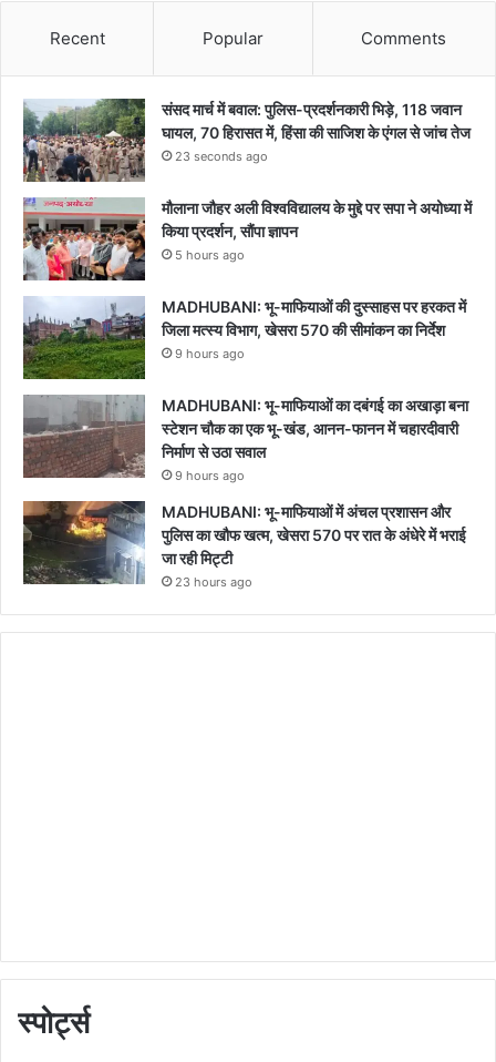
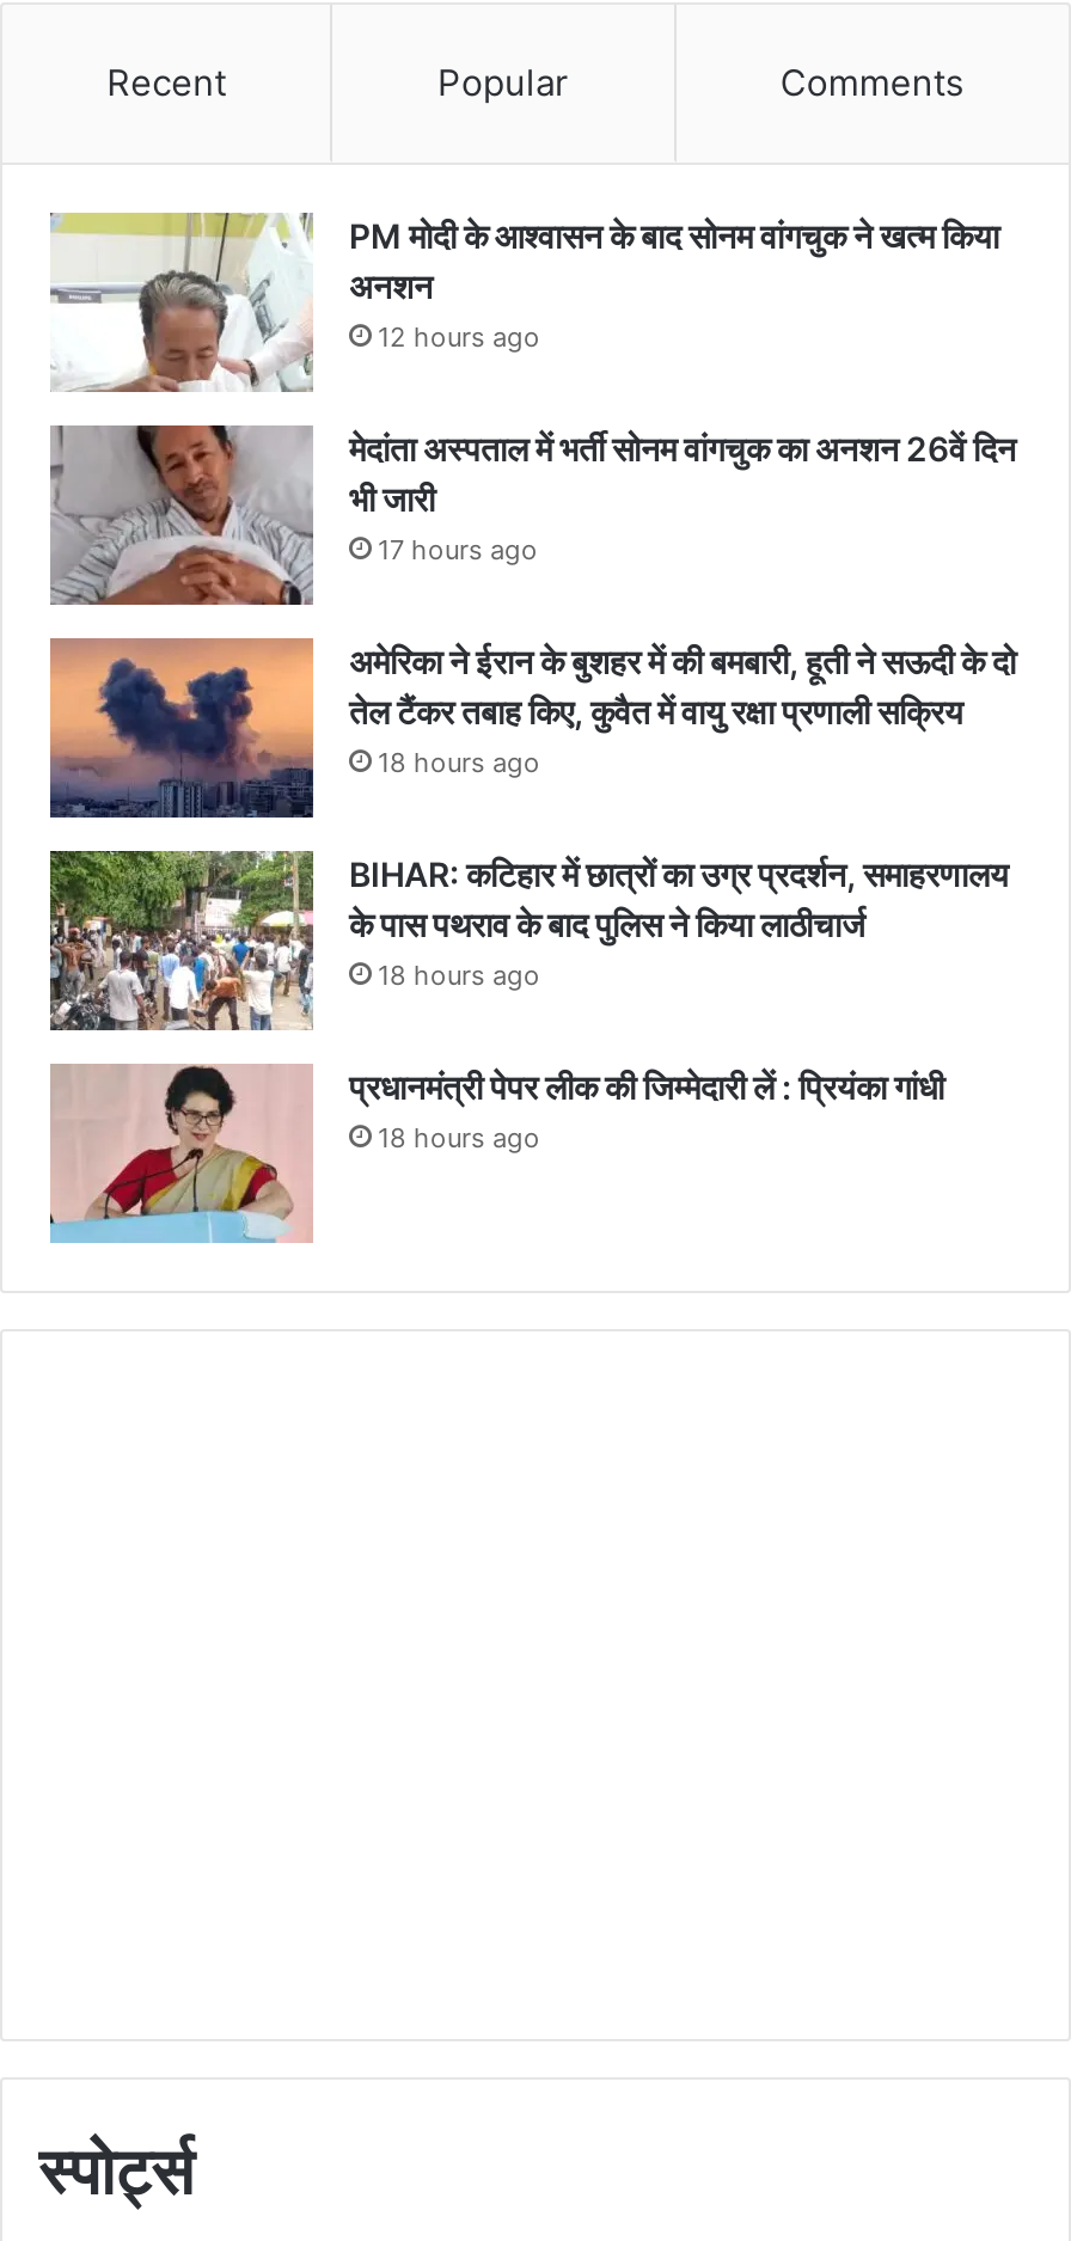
[22,98,471,183] [image] | संसद मार्च में बवाल: पुलिस-प्रदर्शनकारी भिड़े, 118 जवान | घायल, 70 हिरासत में, हिंसा की साजिश के एंगल से जांच तेज | 23 seconds ago -> [50,210,999,392] [image] | PM मोदी के आश्वासन के बाद सोनम वांगचुक ने खत्म किया | अनशन | 12 hours ago
[23,197,472,282] [image] | मौलाना जौहर अली विश्वविद्यालय के मुद्दे पर सपा ने अयोध्या में | किया प्रदर्शन, सौंपा ज्ञापन | 5 hours ago -> [50,425,1016,607] [image] | मेदांता अस्पताल में भर्ती सोनम वांगचुक का अनशन 26वें दिन | भी जारी | 17 hours ago
[22,296,466,379] [image] | MADHUBANI: भू-माफियाओं की दुस्साहस पर हरकत में | जिला मत्स्य विभाग, खेसरा 570 की सीमांकन का निर्देश | 9 hours ago -> [48,636,1016,818] [image] | अमेरिका ने ईरान के बुशहर में की बमबारी, हूती ने सऊदी के दो | तेल टैंकर तबाह किए, कुवैत में वायु रक्षा प्रणाली सक्रिय | 18 hours ago
[22,396,468,483] [image] | MADHUBANI: भू-माफियाओं का दबंगई का अखाड़ा बना | स्टेशन चौक का एक भू-खंड, आनन-फानन में चहारदीवारी | निर्माण से उठा सवाल | 9 hours ago -> [50,849,1009,1030] [image] | BIHAR: कटिहार में छात्रों का उग्र प्रदर्शन, समाहरणालय | के पास पथराव के बाद पुलिस ने किया लाठीचार्ज | 18 hours ago
[22,500,466,590] [image] | MADHUBANI: भू-माफियाओं में अंचल प्रशासन और | पुलिस का खौफ खत्म, खेसरा 570 पर रात के अंधेरे में भराई | जा रही मिट्टी | 23 hours ago -> [48,1061,944,1245] [image] | प्रधानमंत्री पेपर लीक की जिम्मेदारी लें : प्रियंका गांधी | 18 hours ago

